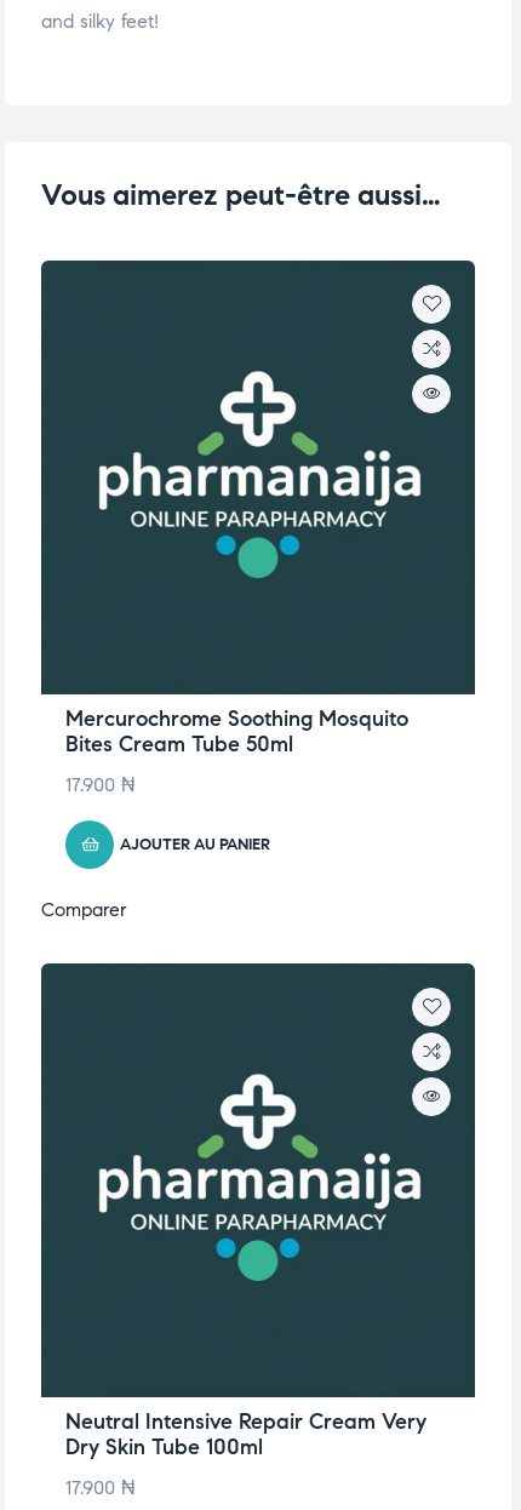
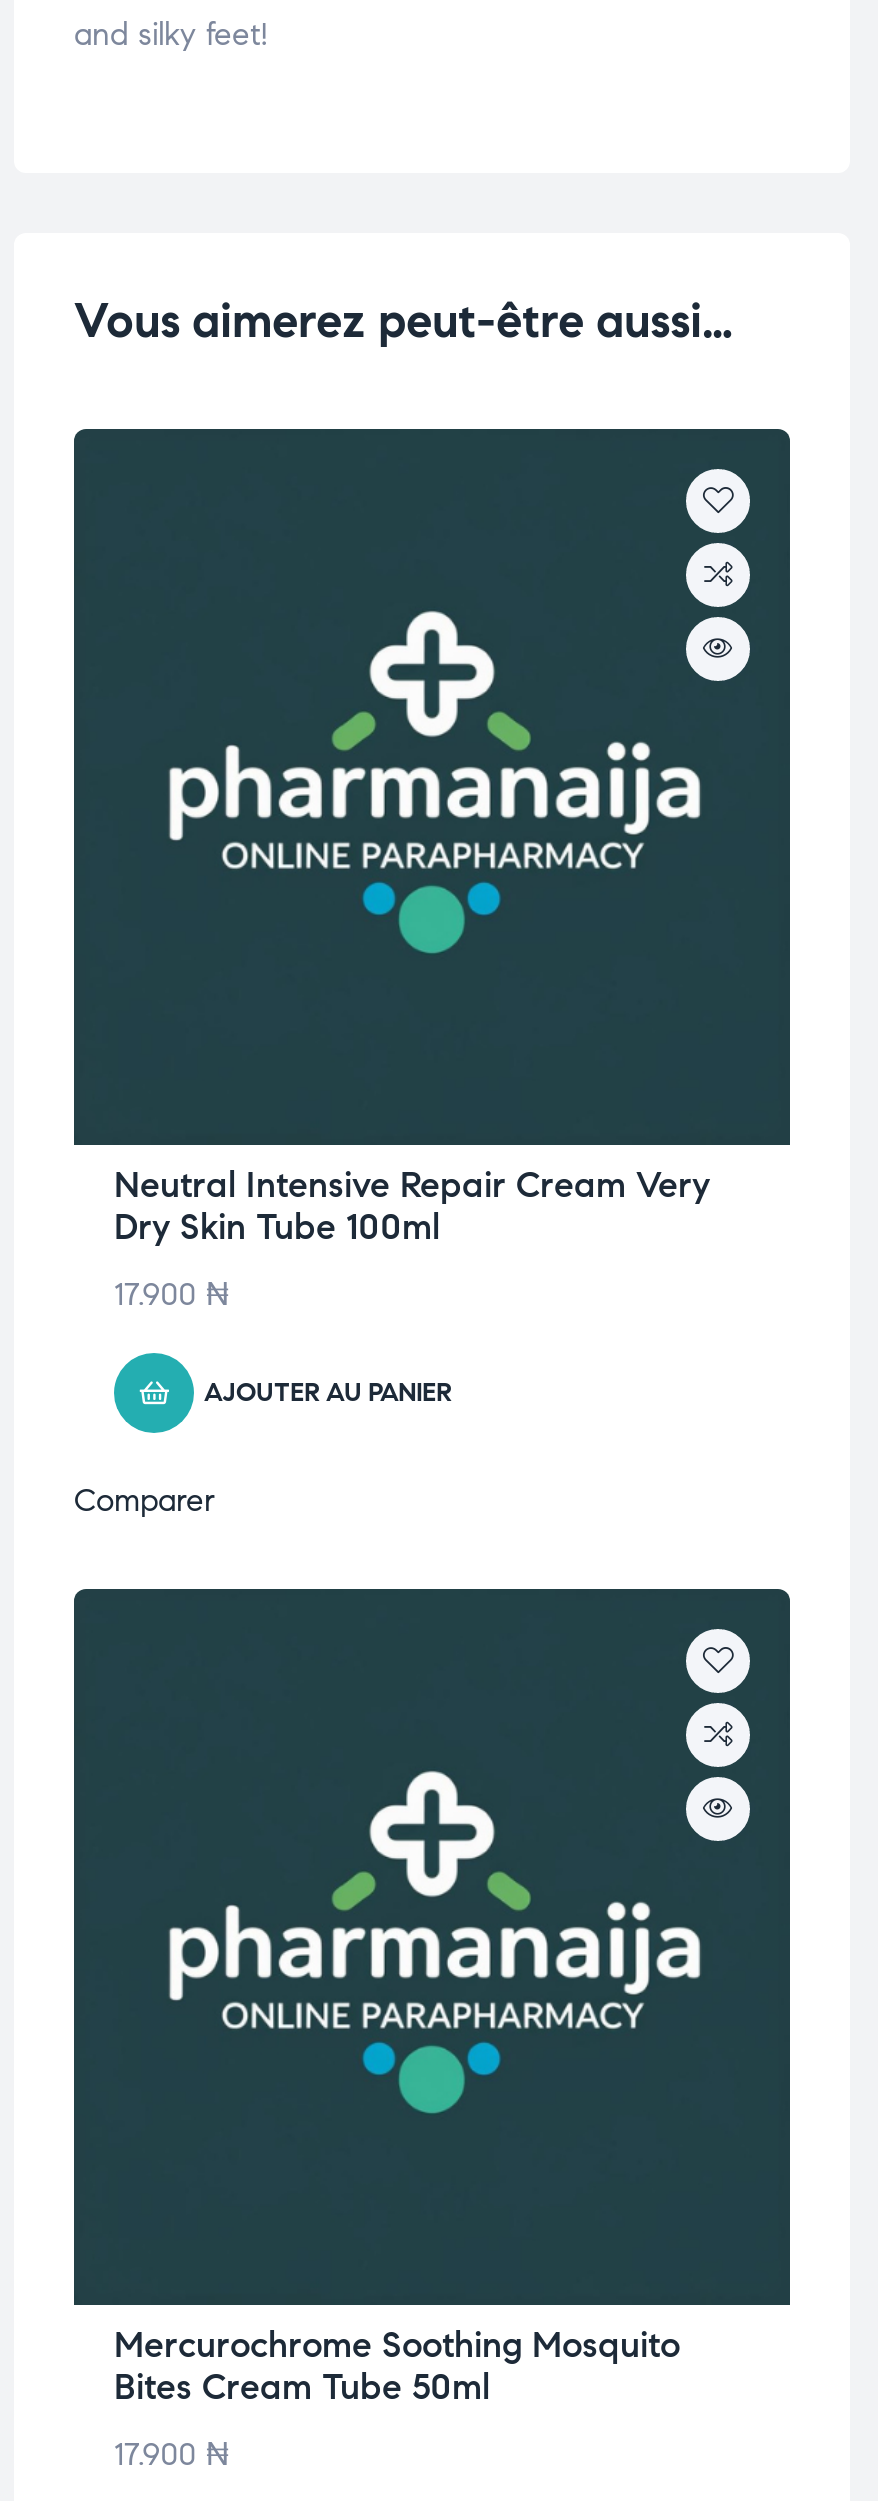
moved [65,705,408,757] -> [114,2323,680,2409]: Mercurochrome Soothing Mosquito | Bites Cream Tube 50ml
moved [65,1408,426,1460] -> [114,1163,710,1249]: Neutral Intensive Repair Cream Very | Dry Skin Tube 100ml

